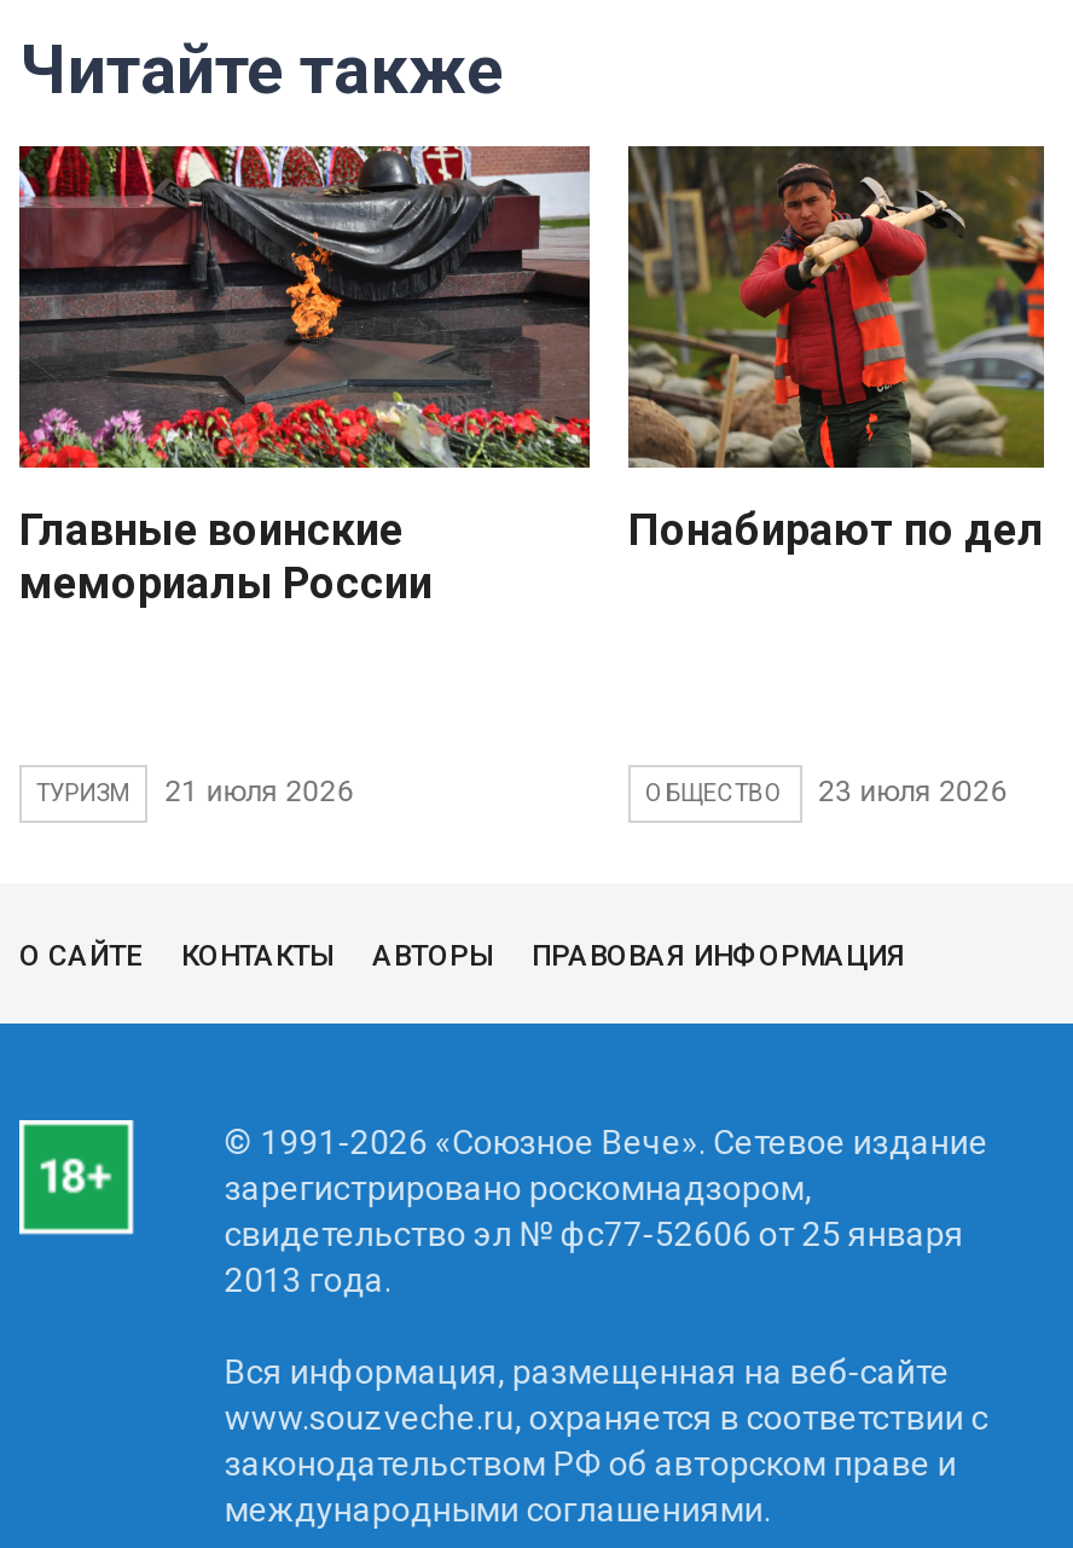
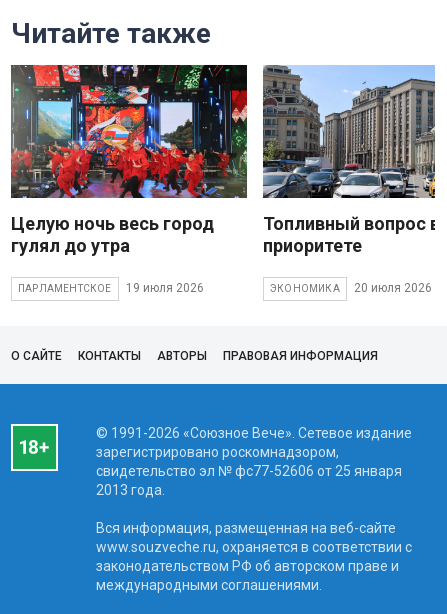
[17,144,592,607] [image] | Главные воинские | мемориалы России -> [10,64,248,256] [image] | Целую ночь весь город | гулял до утра
[628,144,1046,470] [image] -> [263,65,436,161] [image]
[628,503,1066,554] Понабирают по делу -> [263,213,440,256] Топливный вопрос в | приоритете
[36,775,353,809] ТУРИЗМ | 21 июля 2026 -> [18,281,204,295] ПАРЛАМЕНТСКОЕ | 19 июля 2026
[645,775,1007,809] ОБЩЕСТВО | 23 июля 2026 -> [270,281,432,295] ЭКОНОМИКА | 20 июля 2026

